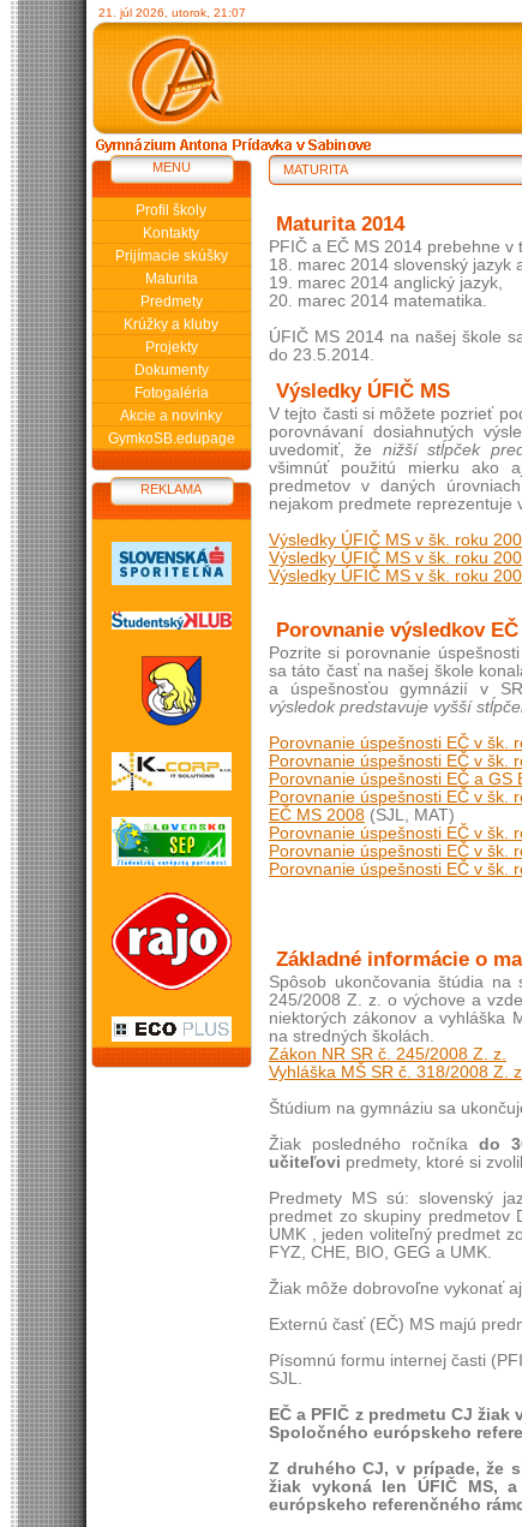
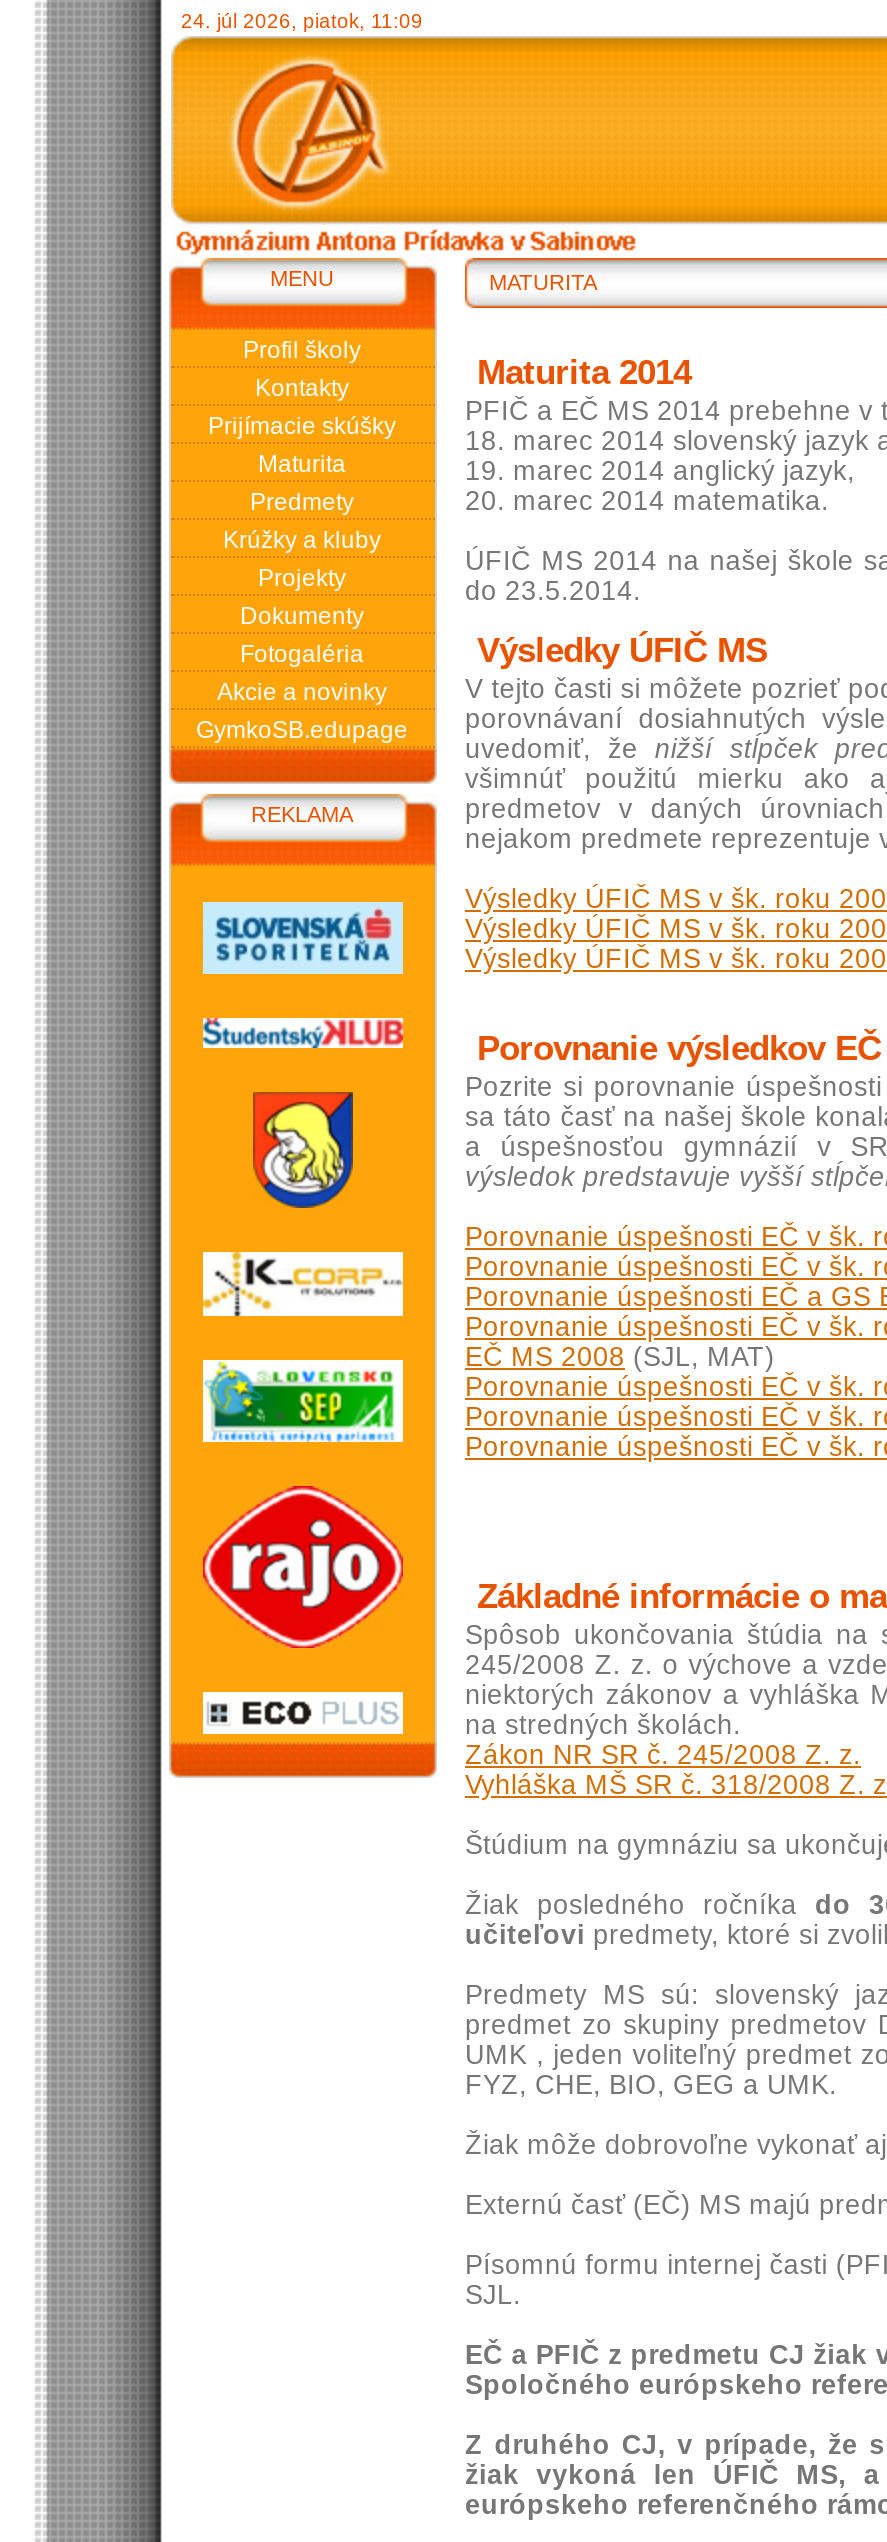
[98,6,246,19] 21. júl 2026, utorok, 21:07 -> [181,10,423,32] 24. júl 2026, piatok, 11:09

